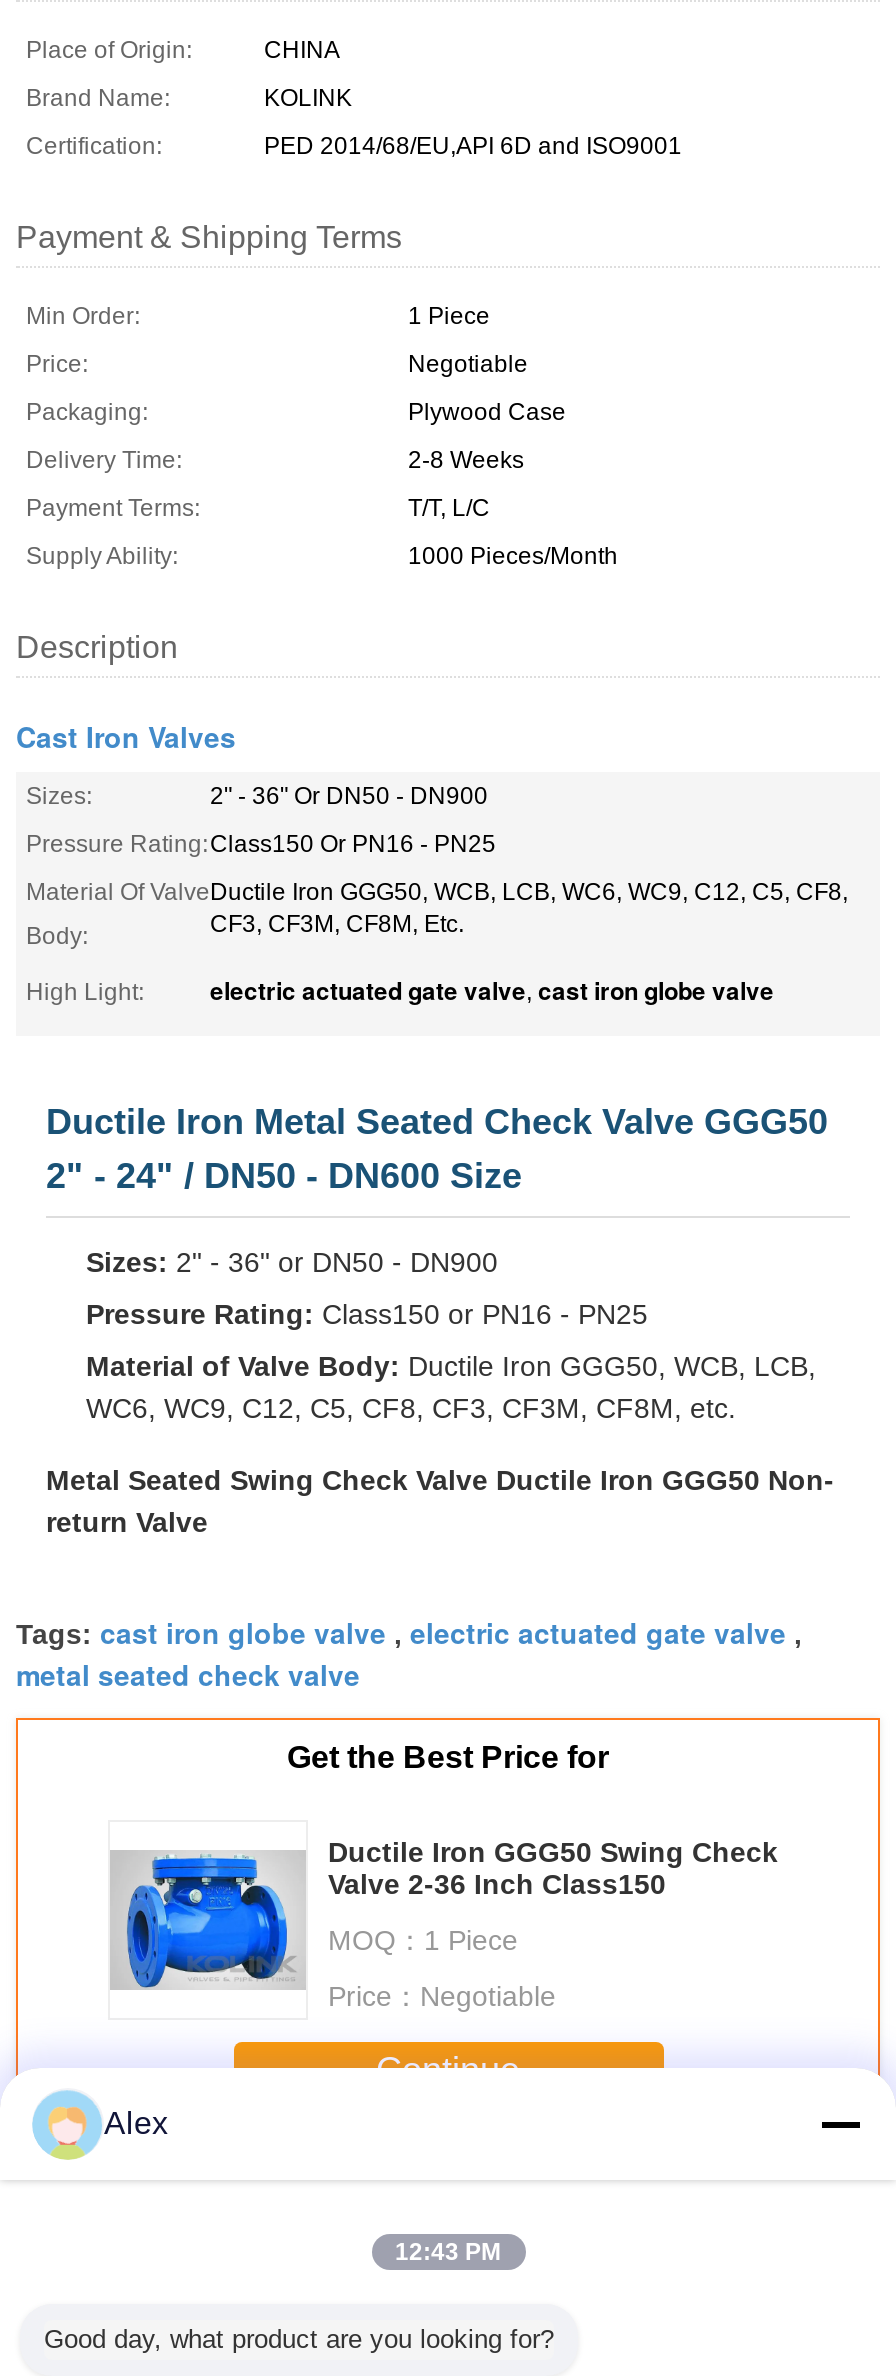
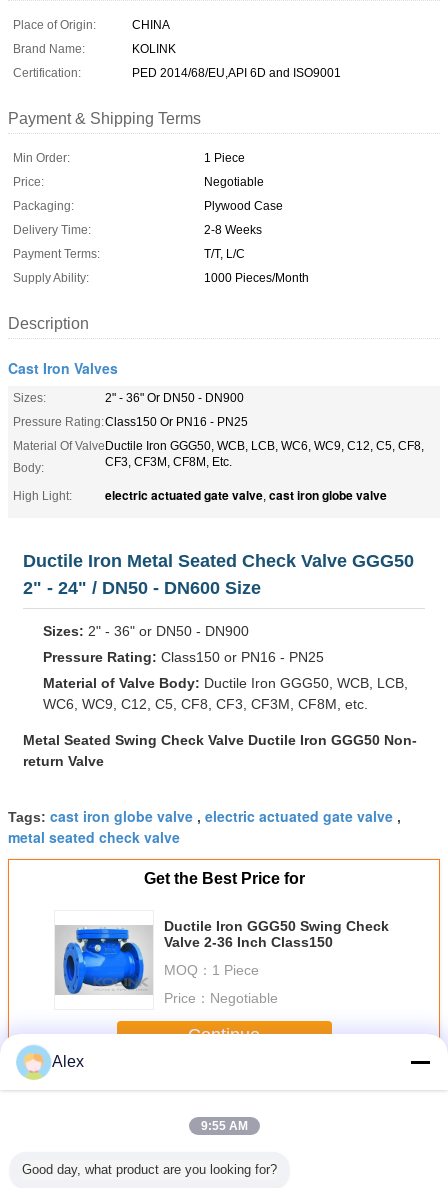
[395,2238,501,2266] 12:43 PM -> [200,1119,247,1133] 9:55 AM

